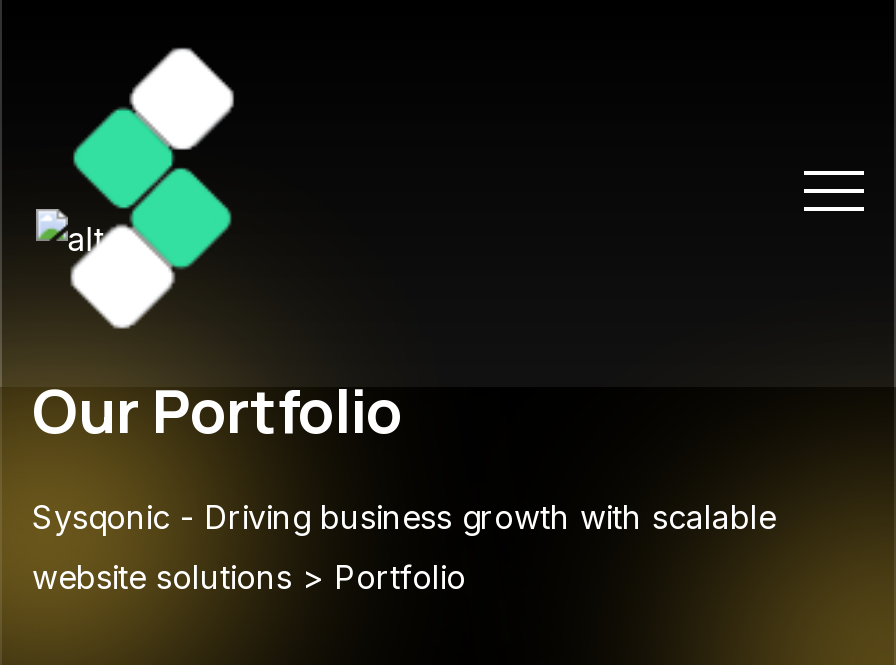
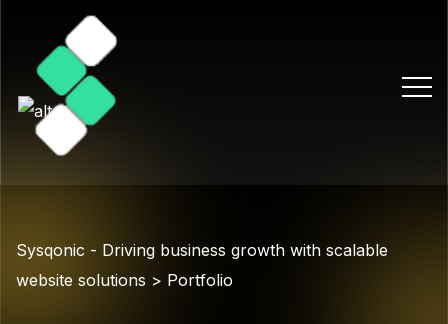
[32,369,402,451] Our Portfolio -> none

